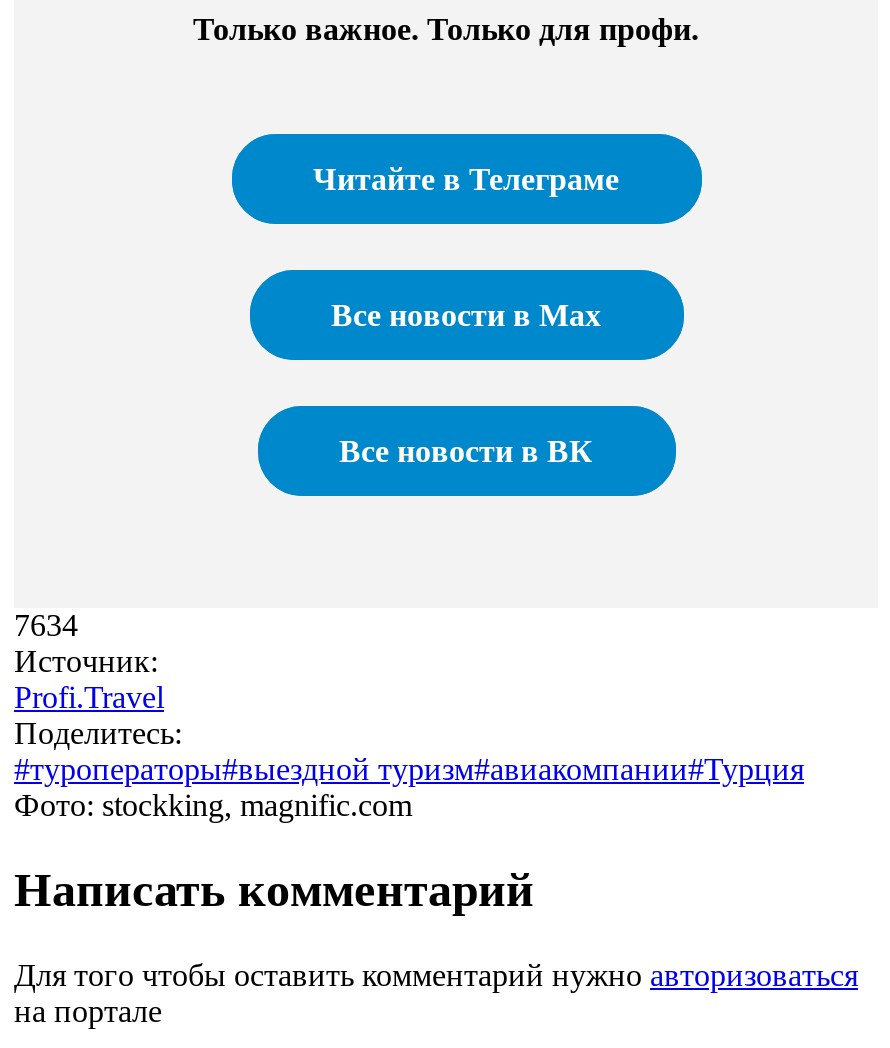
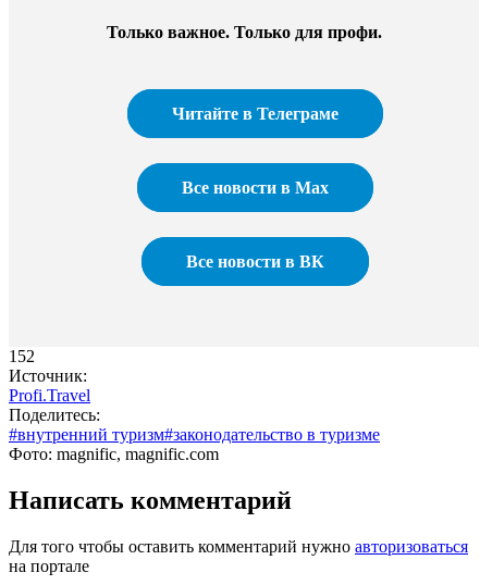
[14,608,78,642] 7634 -> [9,347,35,365] 152
[14,752,804,822] #туроператоры#выездной туризм#авиакомпании#Турция | Фото: stockking, magnific.com -> [9,425,380,463] #внутренний туризм#законодательство в туризме | Фото: magnific, magnific.com

